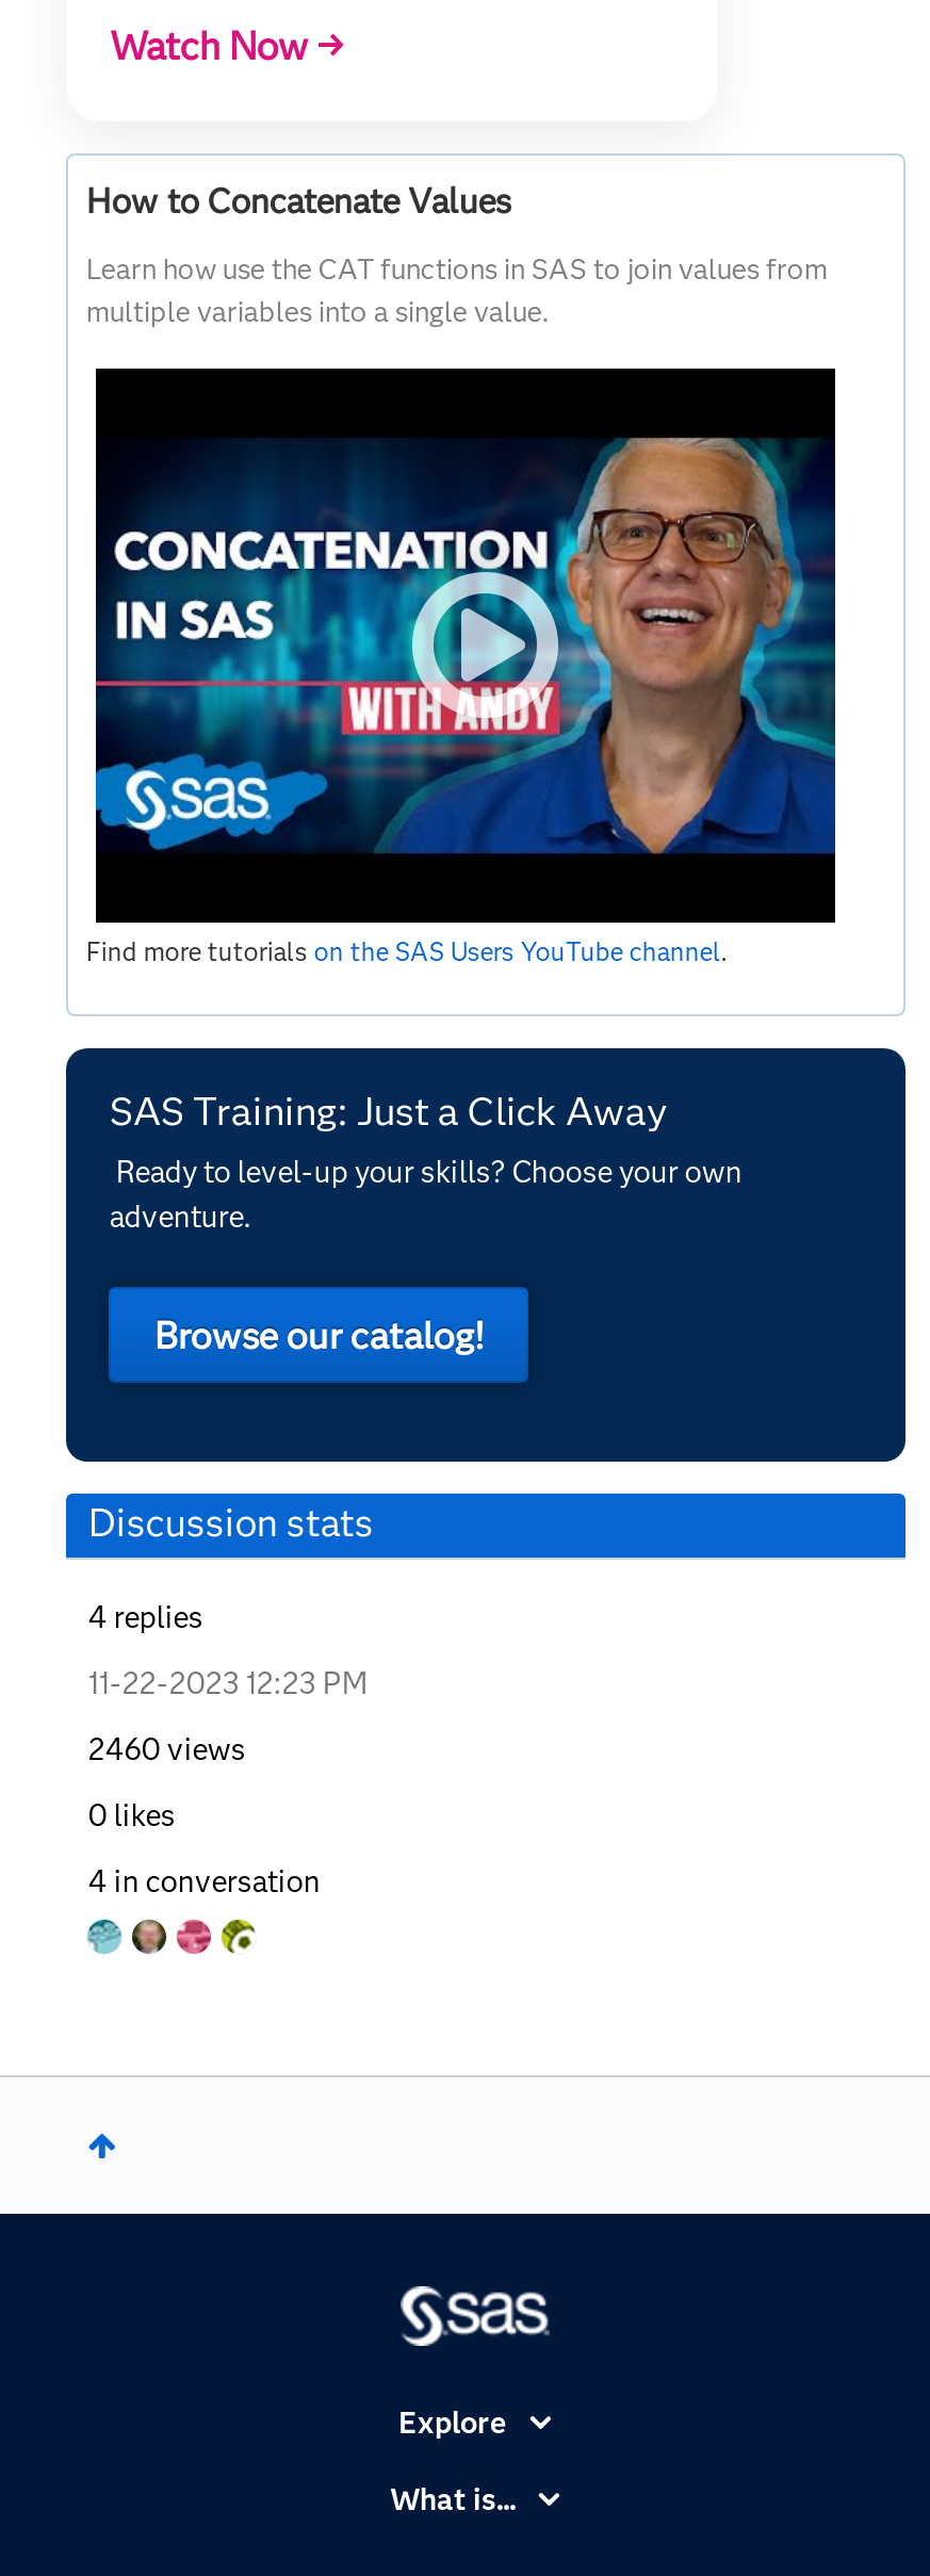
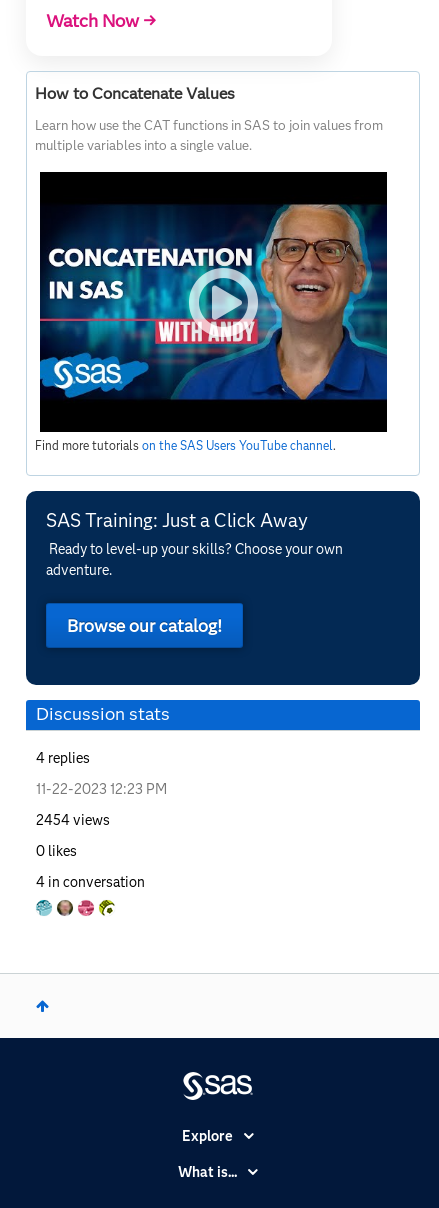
[88,1731,246,1769] 2460 views -> [36,811,110,829] 2454 views

